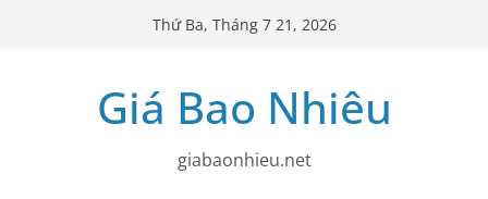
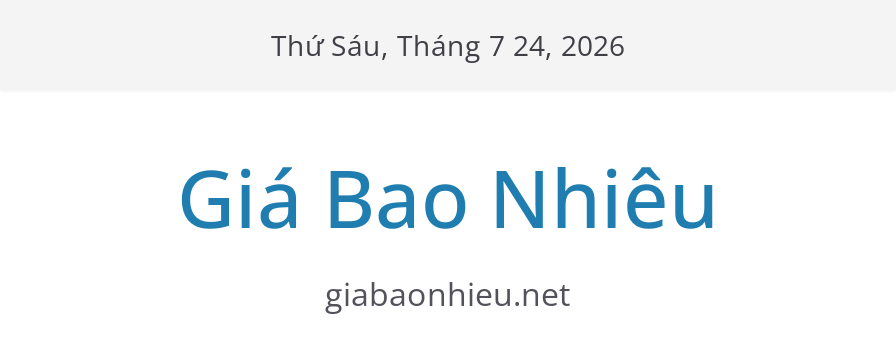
[152,14,336,35] Thứ Ba, Tháng 7 21, 2026 -> [271,26,625,64] Thứ Sáu, Tháng 7 24, 2026

